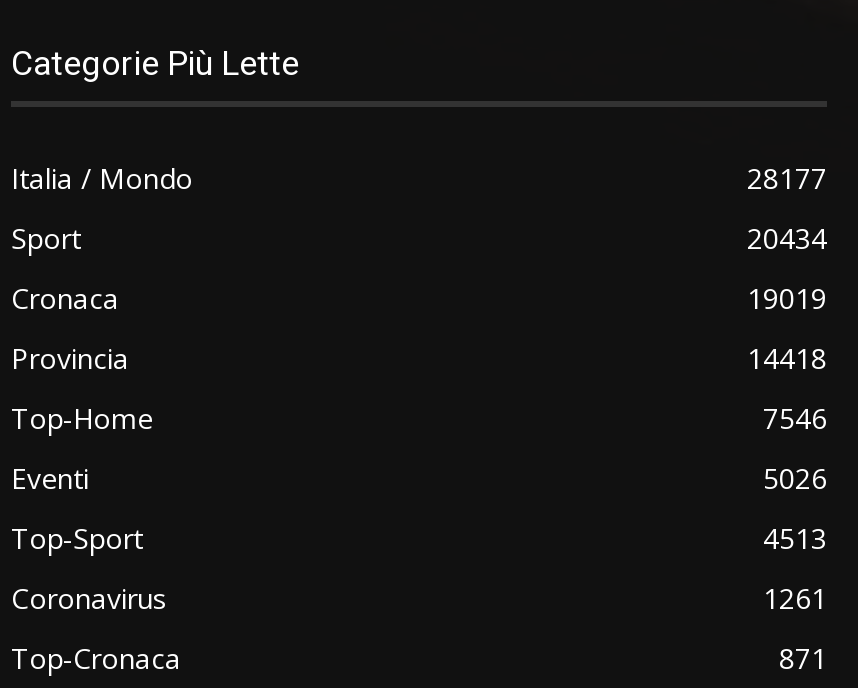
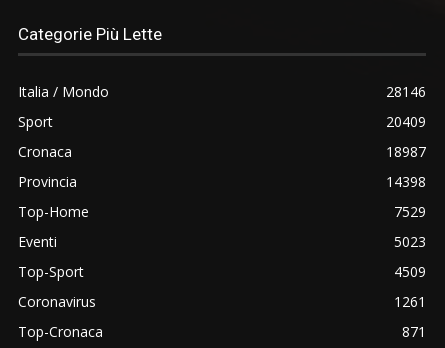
[747,159,827,197] 28177 -> [386,82,426,101] 28146
[747,219,827,257] 20434 -> [386,112,426,131] 20409
[747,279,827,317] 19019 -> [386,142,426,161] 18987
[747,339,827,377] 14418 -> [386,172,426,191] 14398
[763,399,827,437] 7546 -> [394,202,426,221] 7529
[763,459,827,497] 5026 -> [394,232,426,251] 5023
[763,519,827,557] 4513 -> [394,262,426,281] 4509

